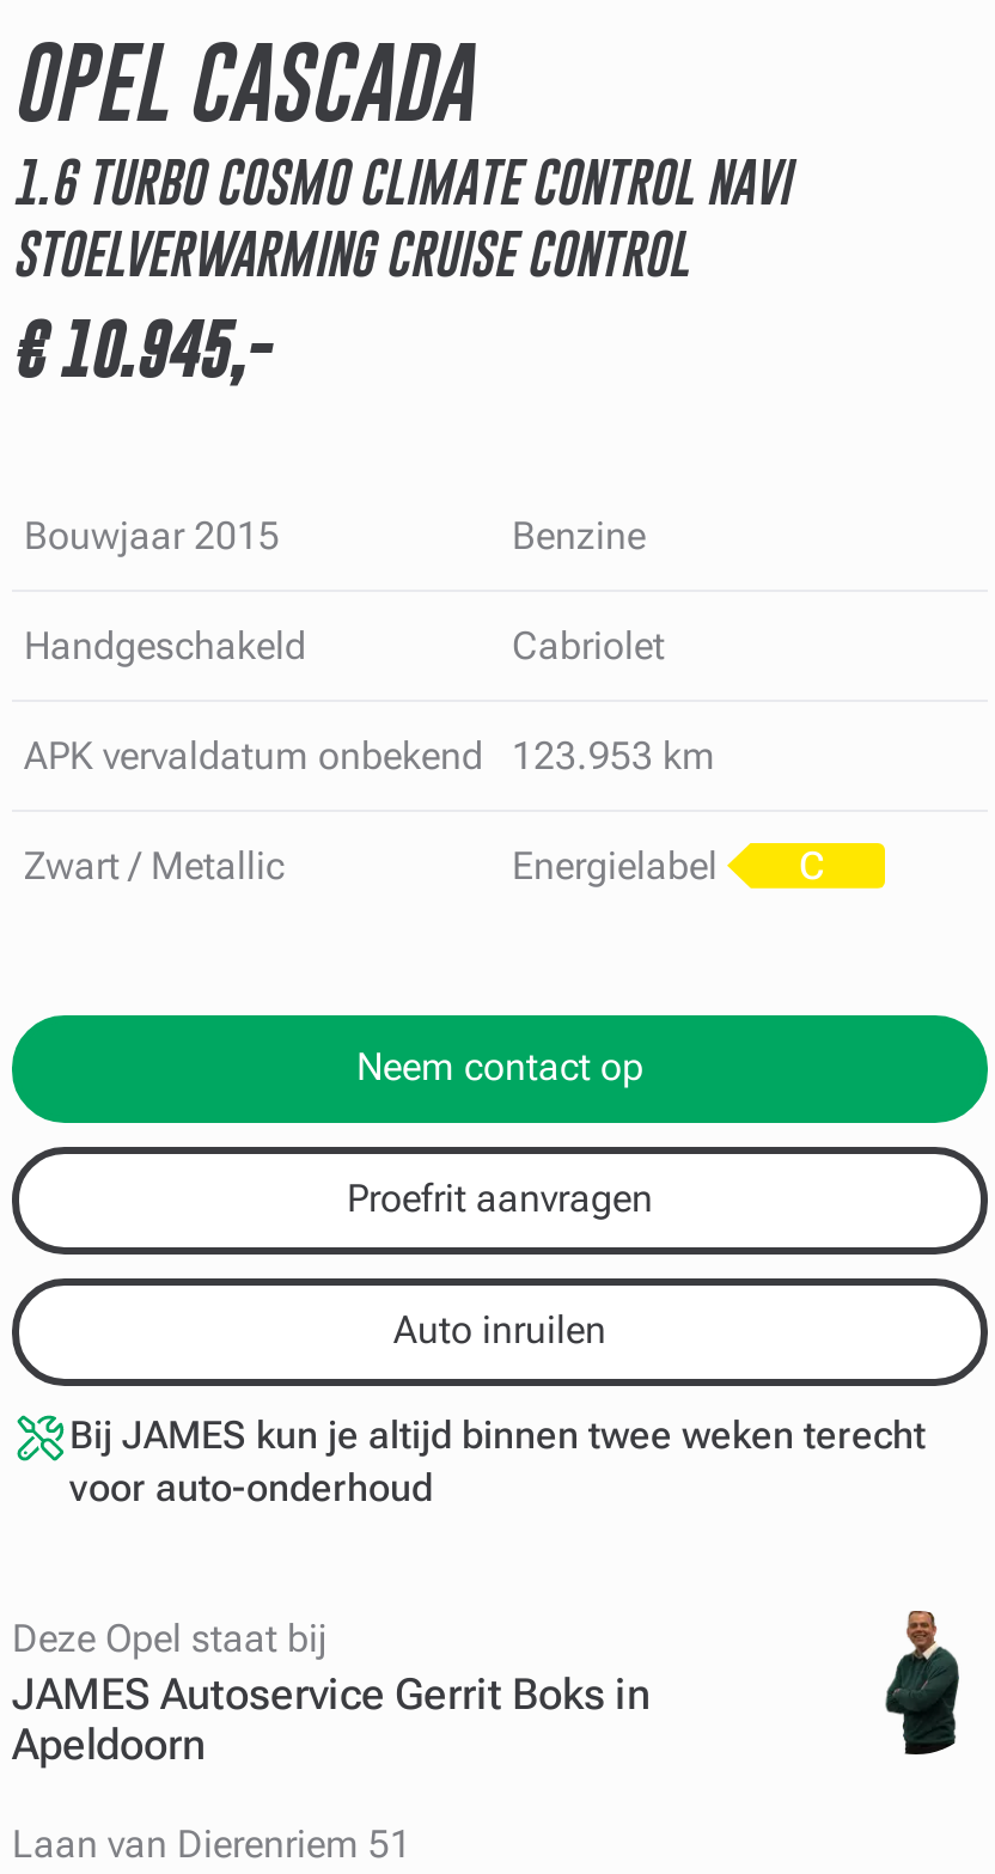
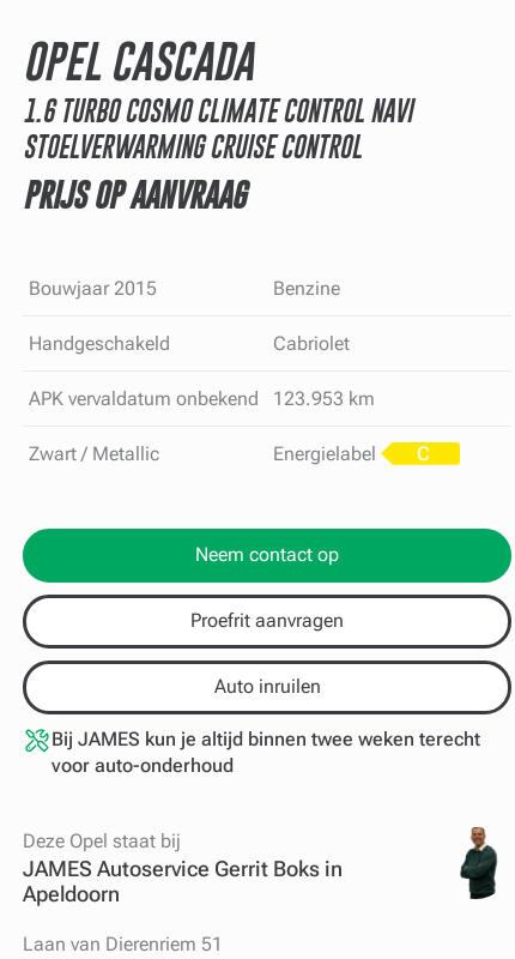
[12,302,265,395] € 10.945,- -> [23,171,246,218] PRIJS OP AANVRAAG

